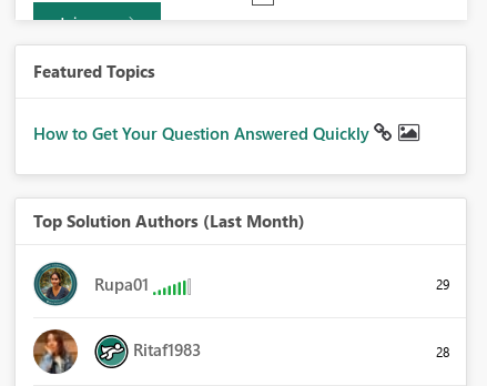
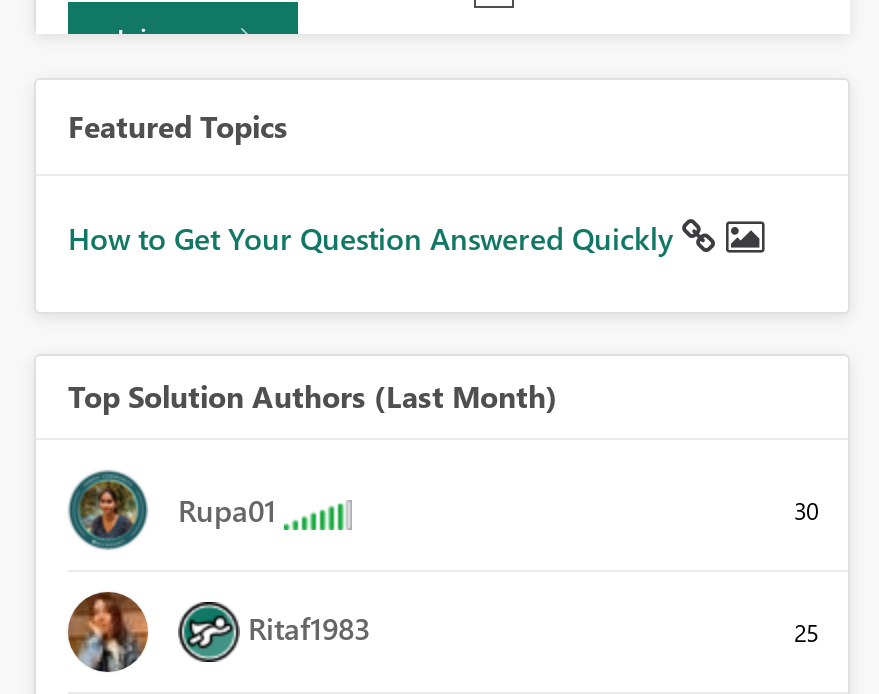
[436,275,449,293] 29 -> [794,494,818,526] 30
[436,343,449,361] 28 -> [794,616,818,648] 25

